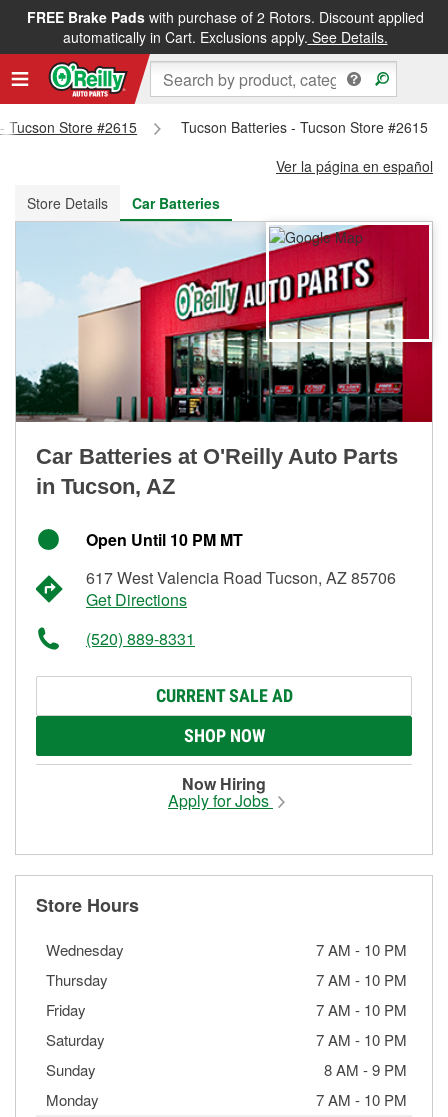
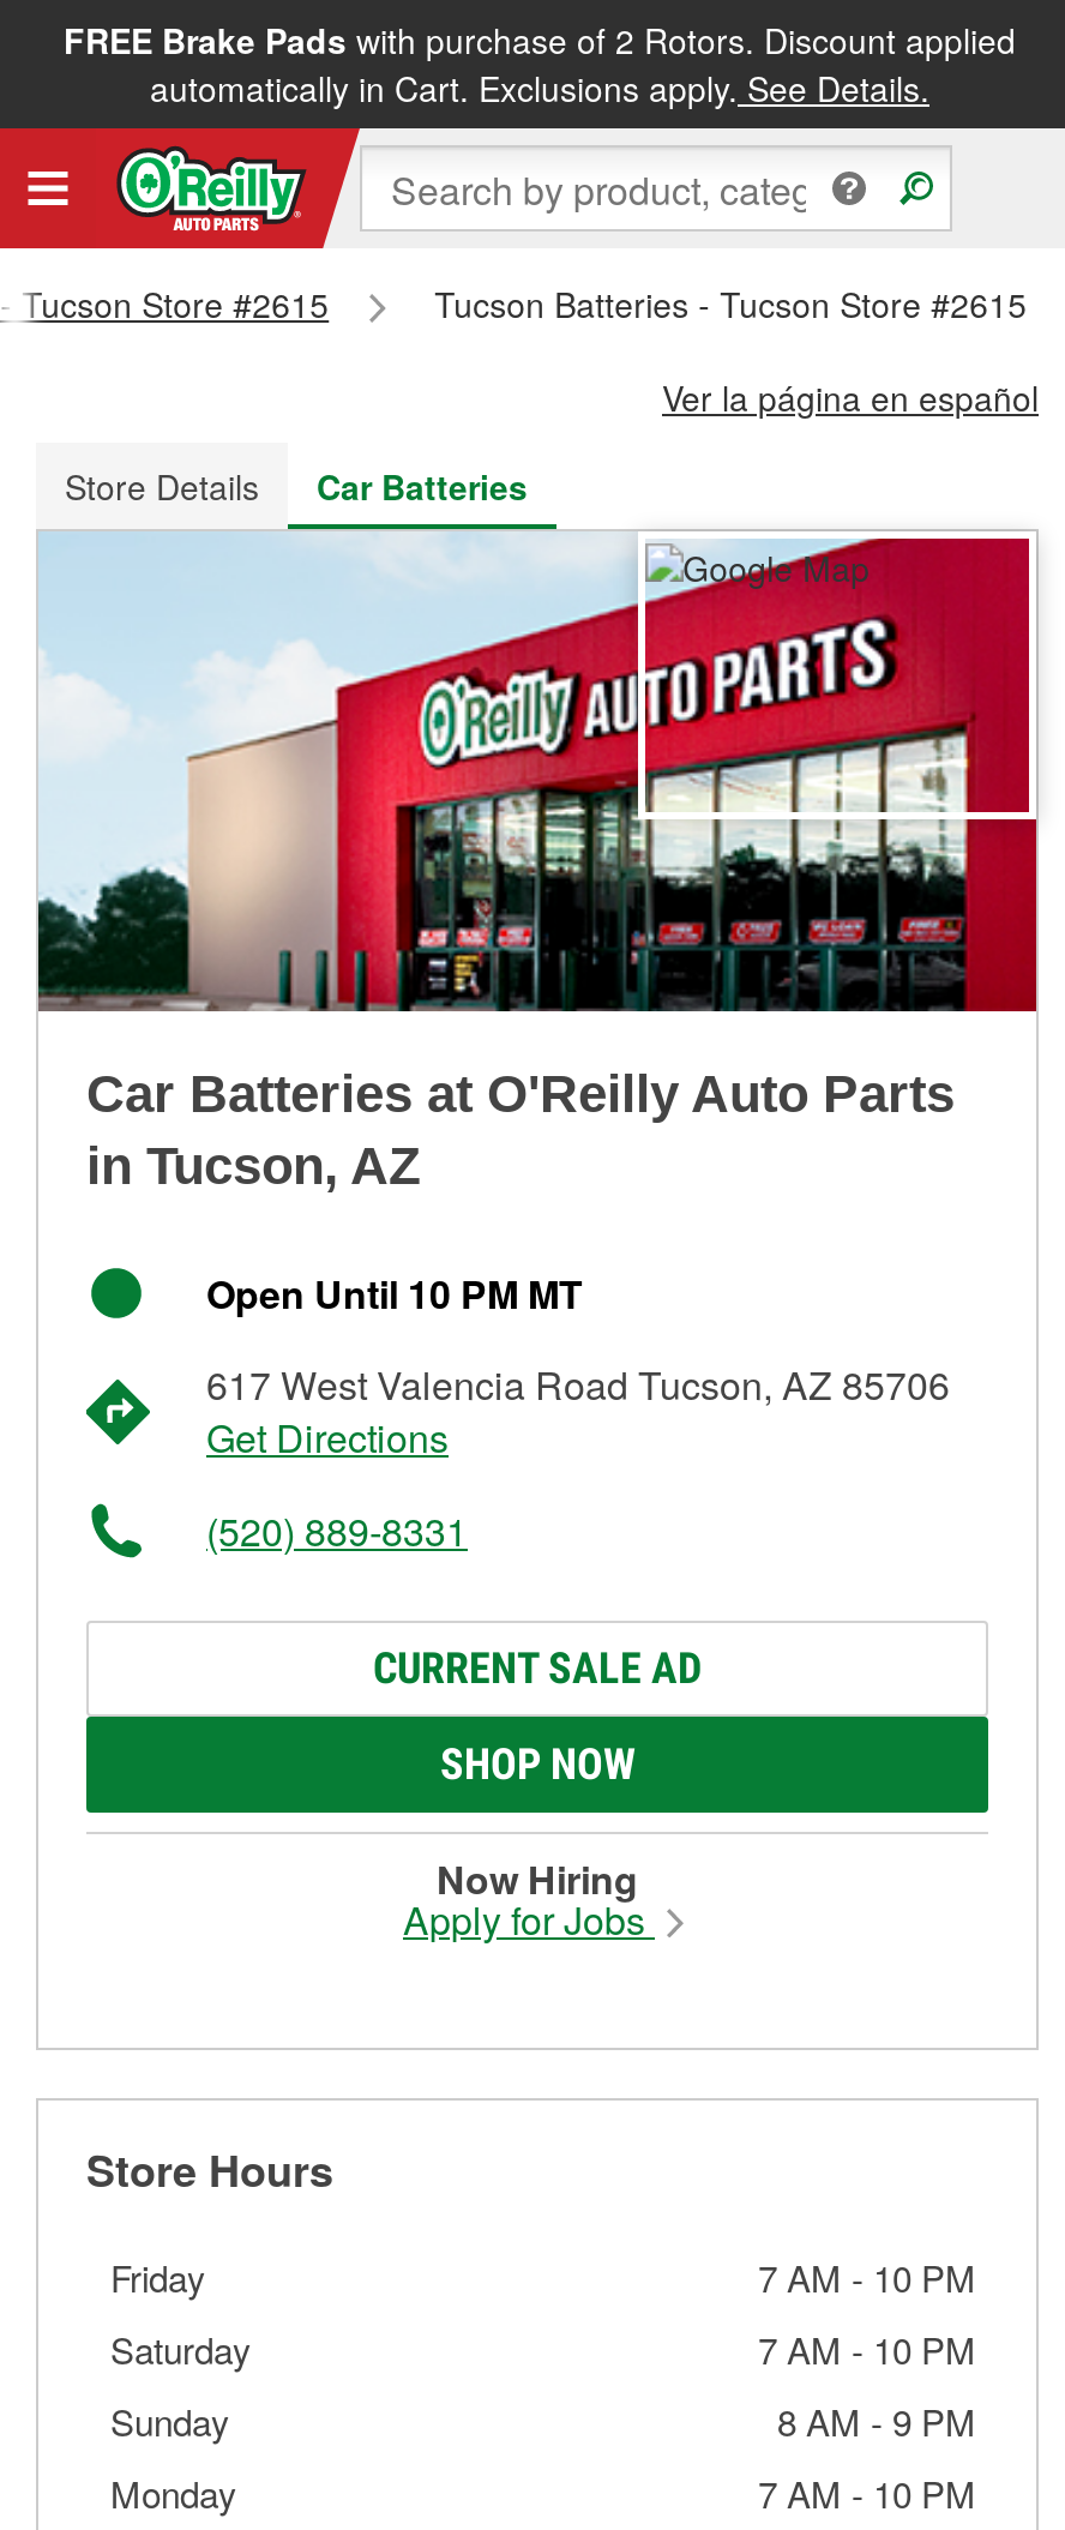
[46,939,407,990] Wednesday | 7 AM - 10 PM | Thursday | 7 AM - 10 PM -> none

